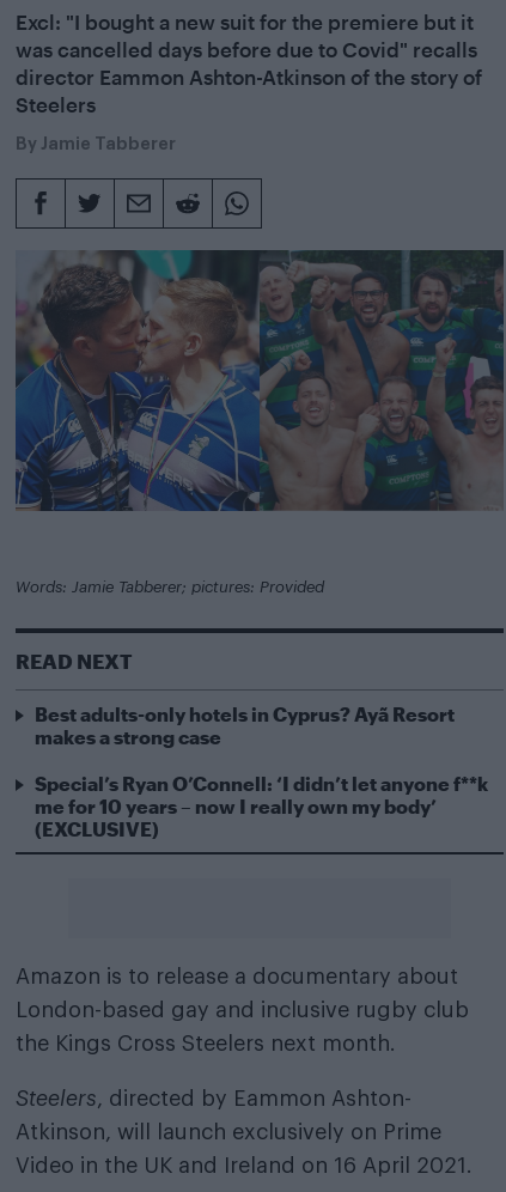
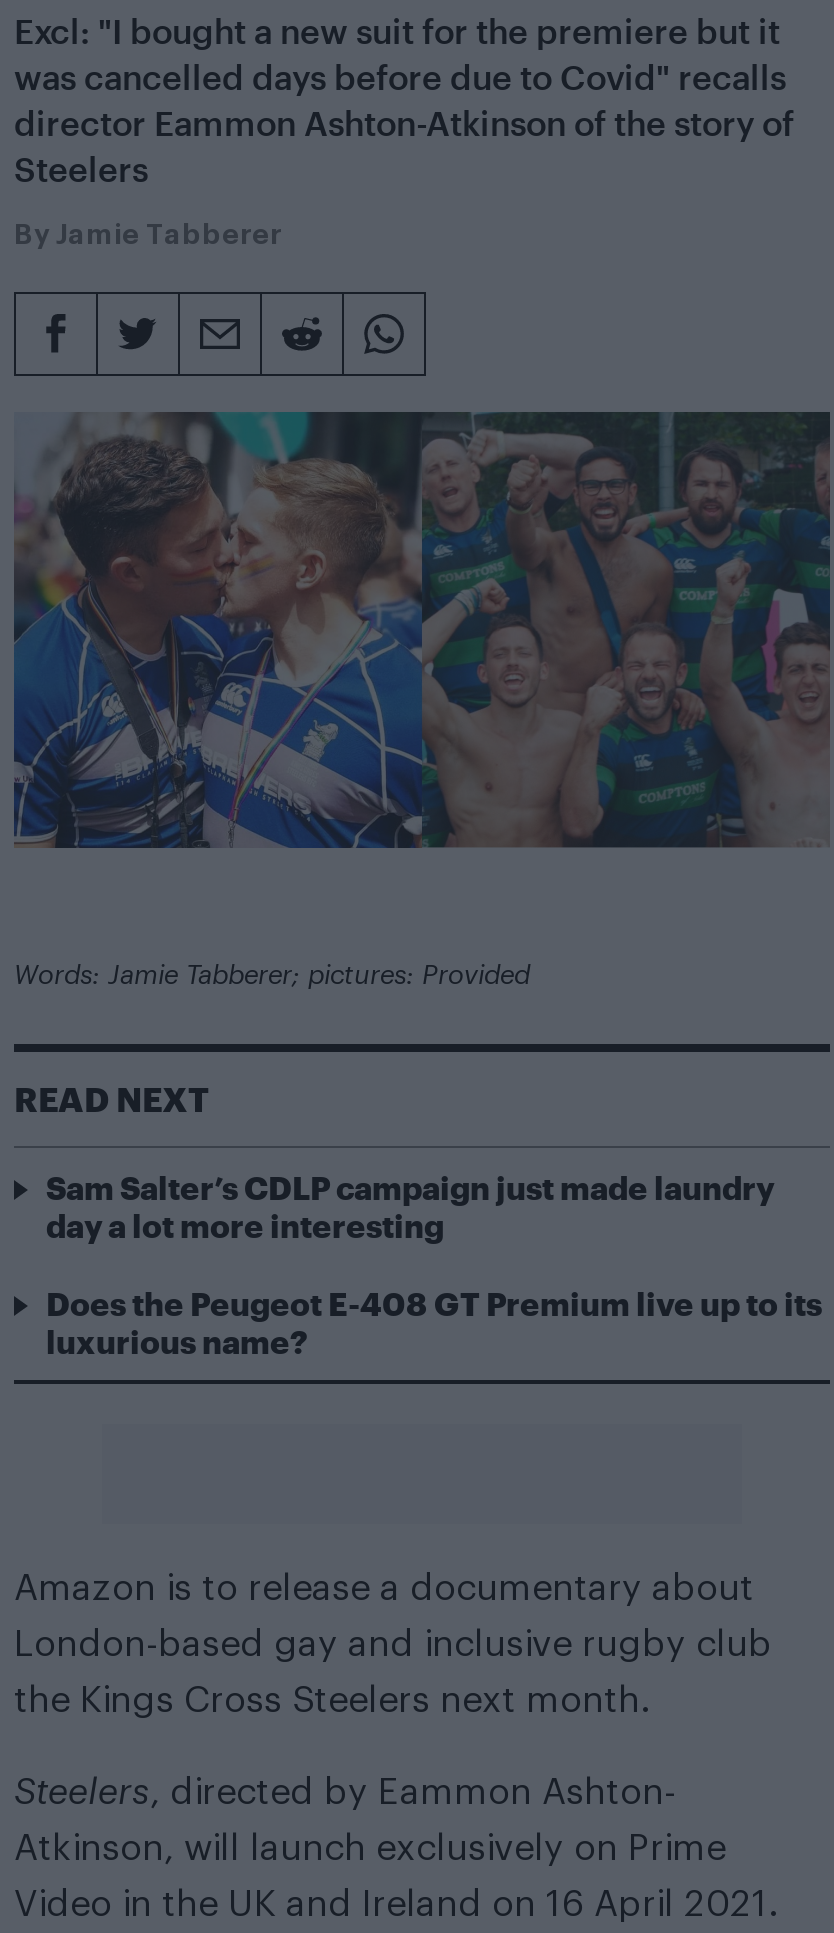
[35,702,455,748] Best adults-only hotels in Cyprus? Ayã Resort | makes a strong case -> [46,1168,774,1244] Sam Salter’s CDLP campaign just made laundry | day a lot more interesting
[35,772,488,840] Special’s Ryan O’Connell: ‘I didn’t let anyone f**k | me for 10 years – now I really own my body’ | (EXCLUSIVE) -> [46,1284,822,1360] Does the Peugeot E-408 GT Premium live up to its | luxurious name?

